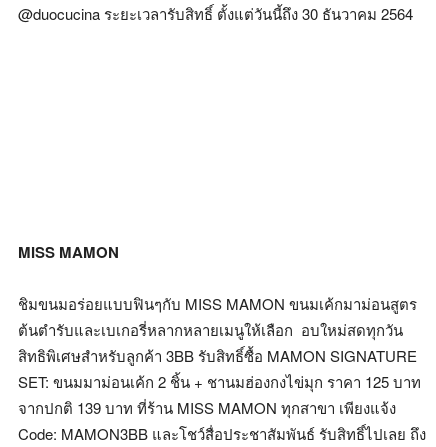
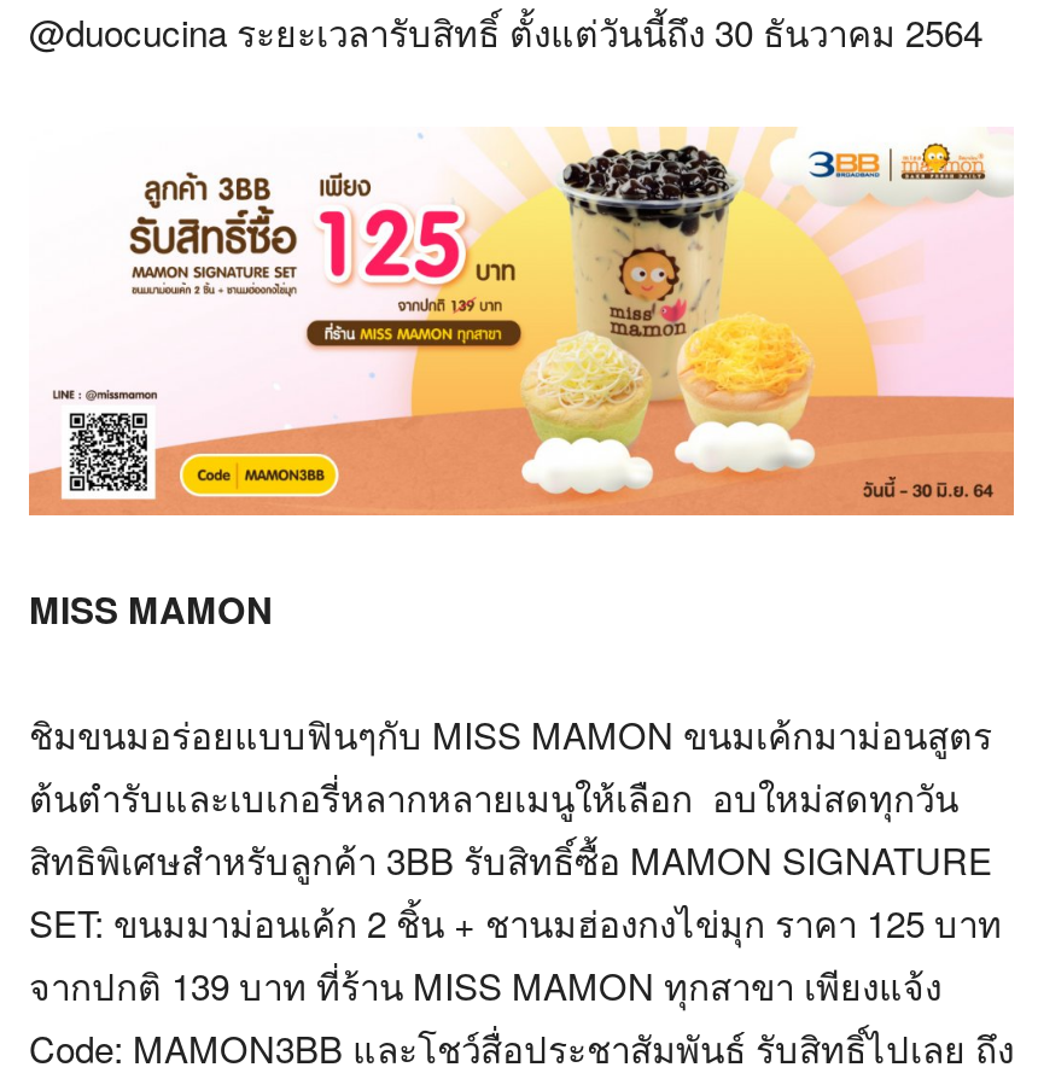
none -> [27,126,1016,519] [image]

